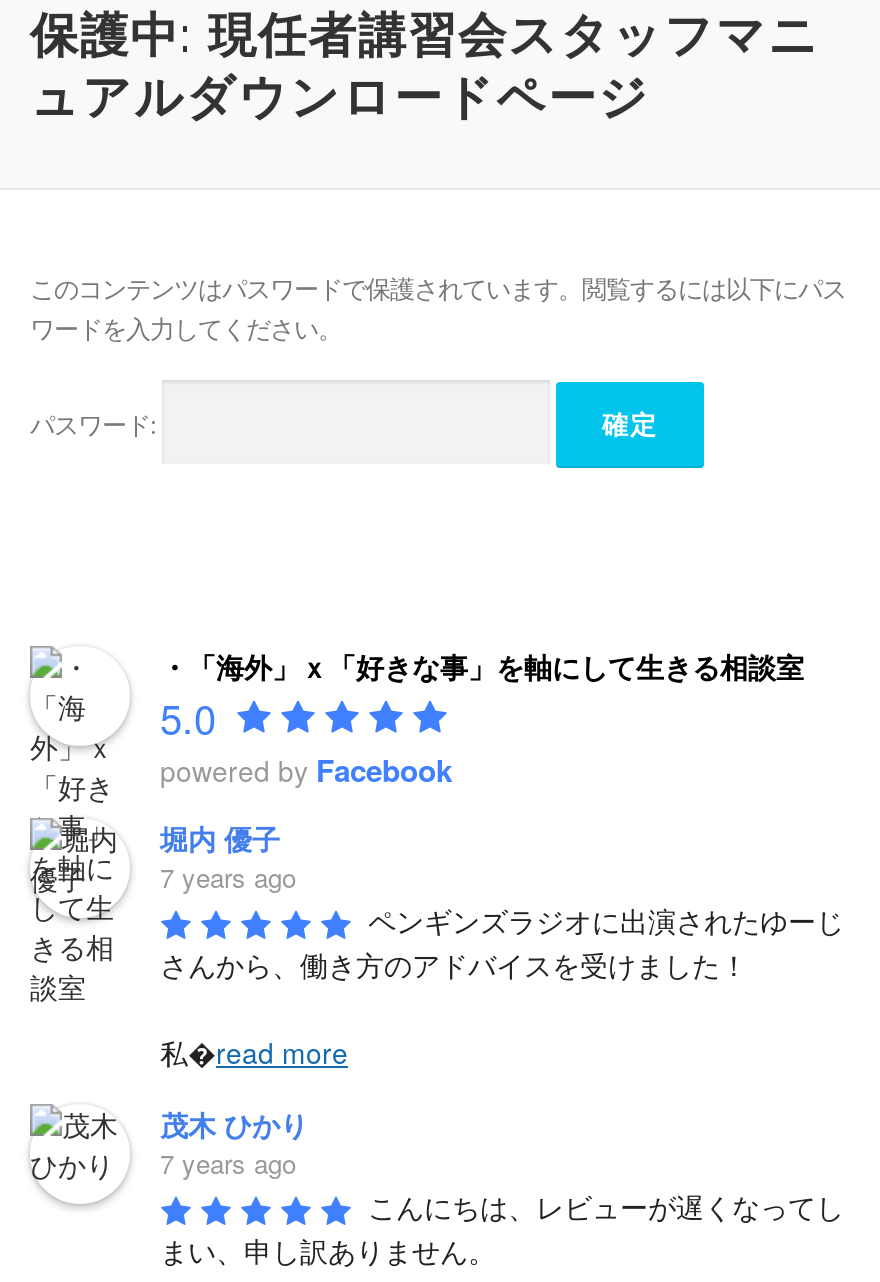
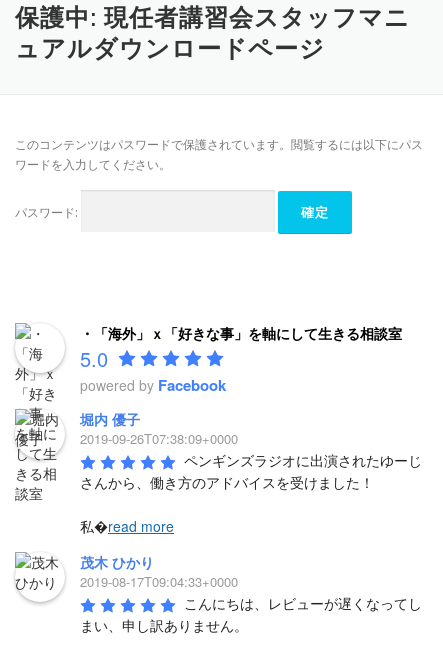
[160,858,296,896] 7 years ago -> [80,429,238,448] 2019-09-26T07:38:09+0000
[160,1144,296,1182] 7 years ago -> [80,572,238,591] 2019-08-17T09:04:33+0000

